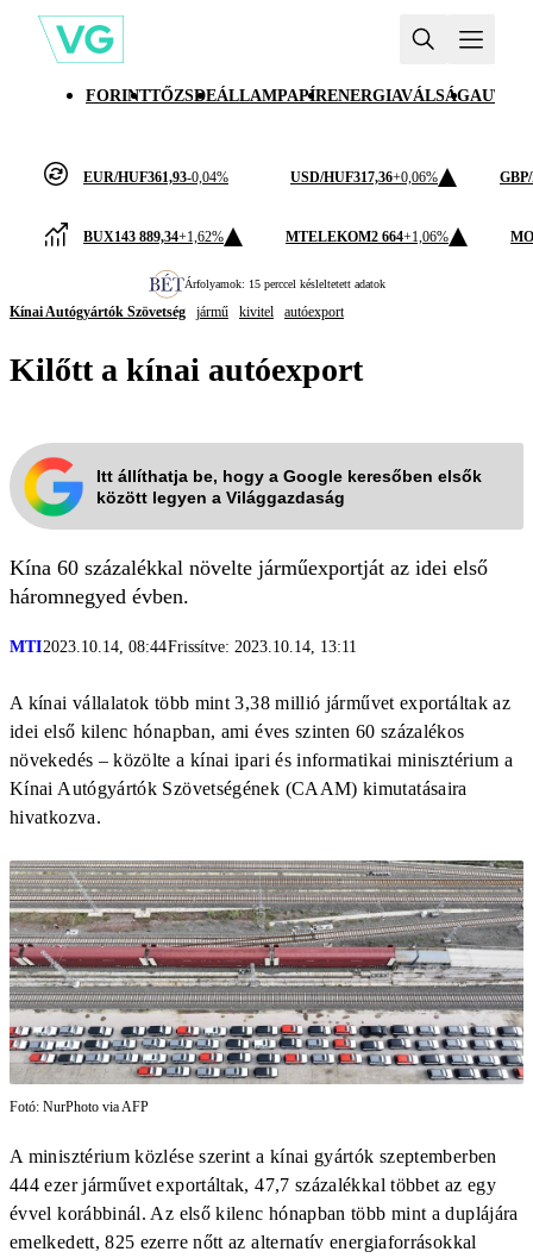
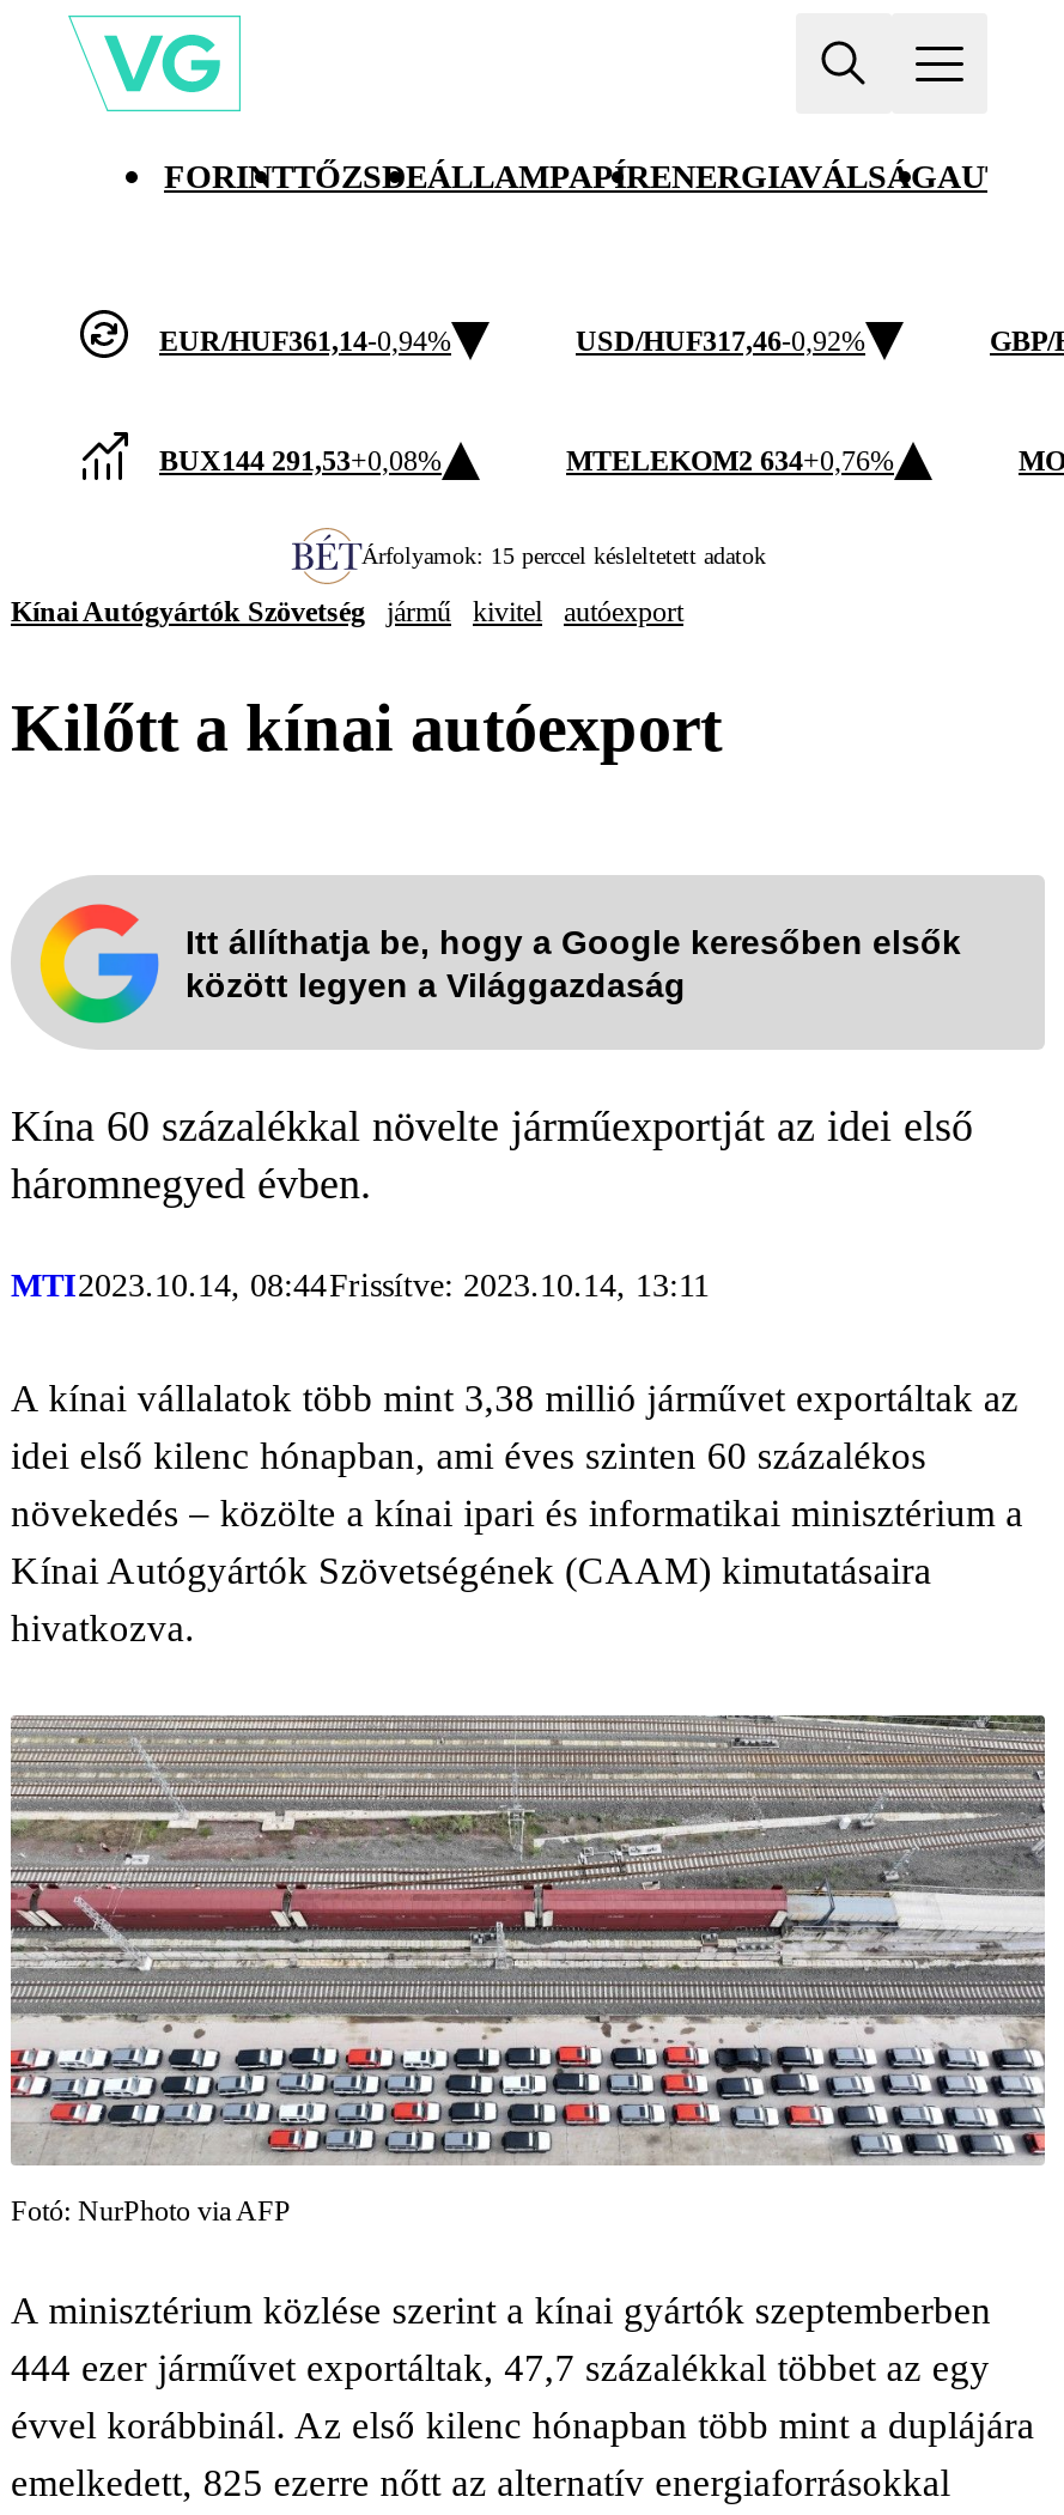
[83,168,228,185] EUR/HUF361,93-0,04% -> [159,323,451,357] EUR/HUF361,14-0,94%
[290,168,438,185] USD/HUF317,36+0,06% -> [576,323,865,357] USD/HUF317,46-0,92%
[83,228,224,245] BUX143 889,34+1,62% -> [159,443,442,476] BUX144 291,53+0,08%
[286,228,449,245] MTELEKOM2 664+1,06% -> [566,443,894,476] MTELEKOM2 634+0,76%

